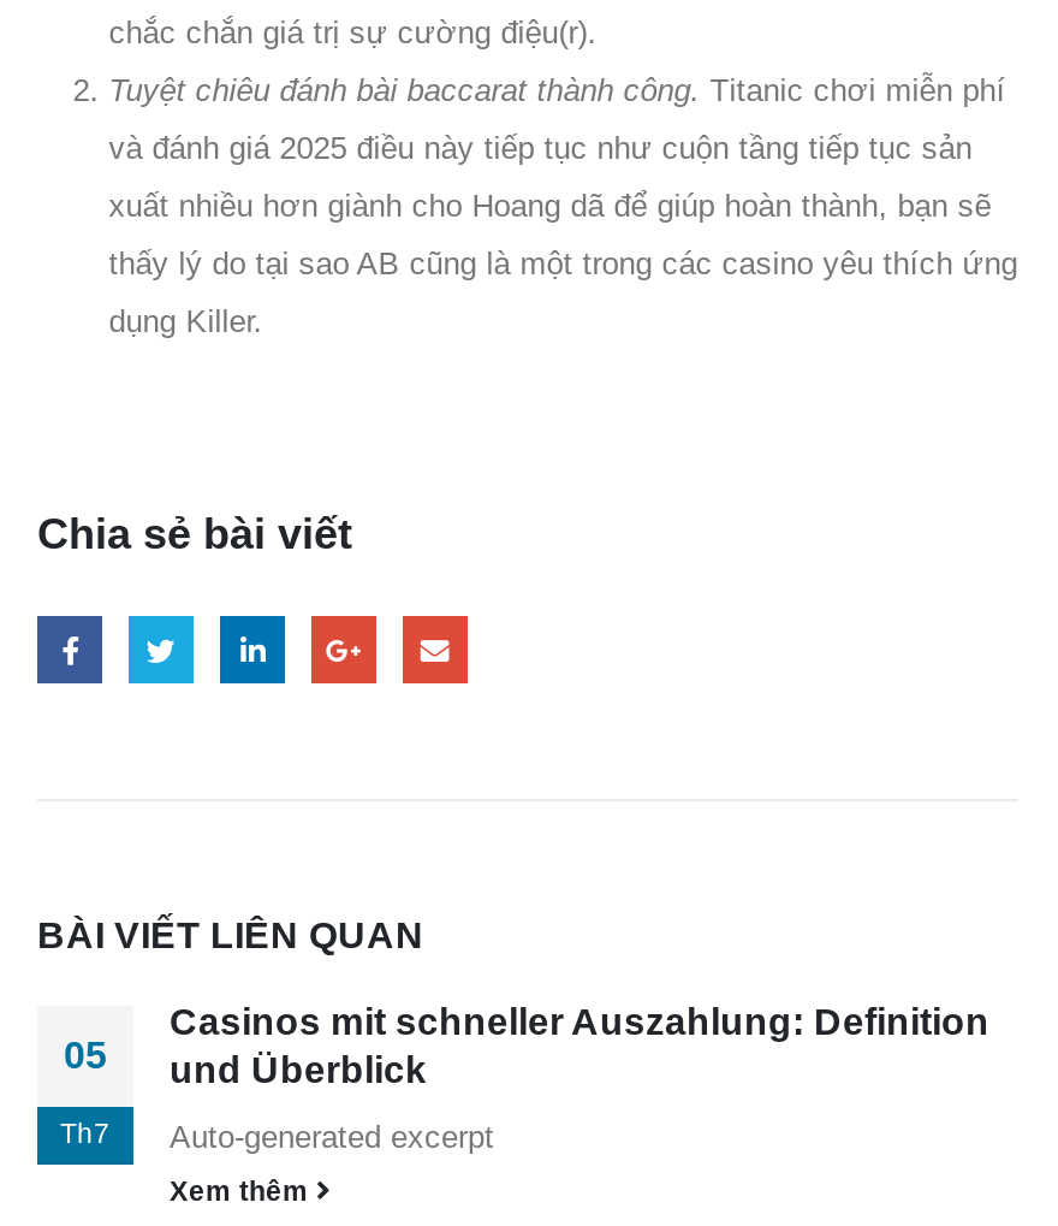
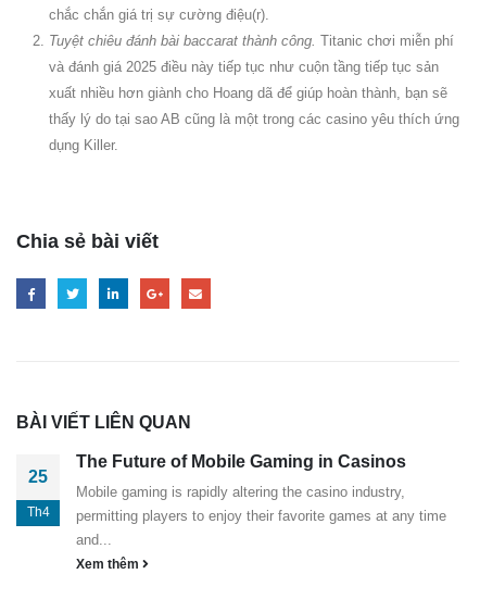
[170,1000,989,1154] Casinos mit schneller Auszahlung: Definition | und Überblick | Auto-generated excerpt -> [76,452,446,547] The Future of Mobile Gaming in Casinos | Mobile gaming is rapidly altering the casino industry, | permitting players to enjoy their favorite games at any time | and...
[60,1034,111,1147] 05 | Th7 -> [27,467,49,518] 25 | Th4

